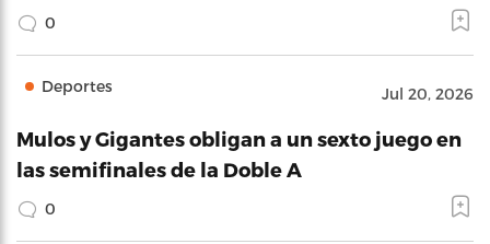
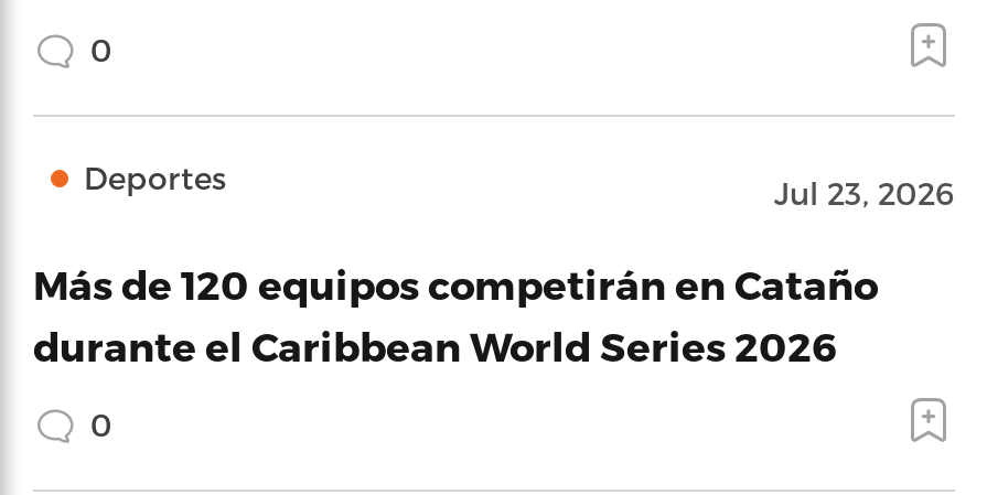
[382,84,474,103] Jul 20, 2026 -> [774,174,955,212] Jul 23, 2026
[16,127,462,181] Mulos y Gigantes obligan a un sexto juego en | las semifinales de la Doble A -> [33,260,878,368] Más de 120 equipos competirán en Cataño | durante el Caribbean World Series 2026

